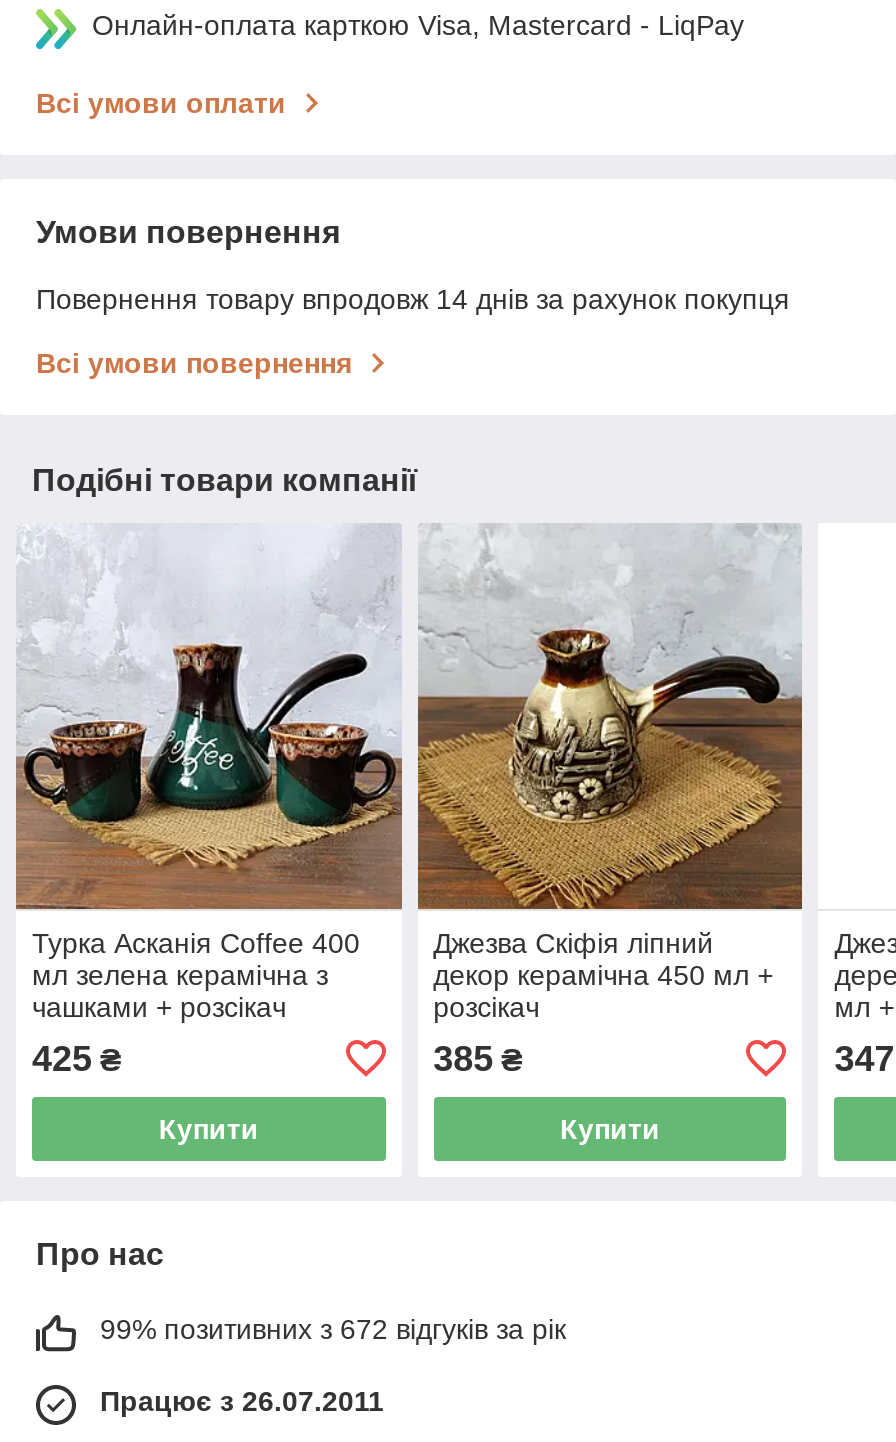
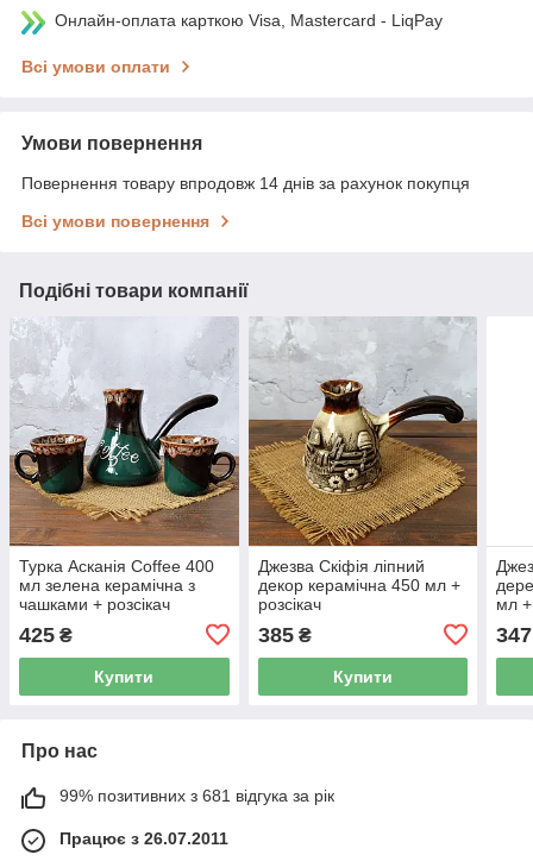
[100,1313,566,1345] 99% позитивних з 672 відгуків за рік -> [59,786,334,805] 99% позитивних з 681 відгука за рік

